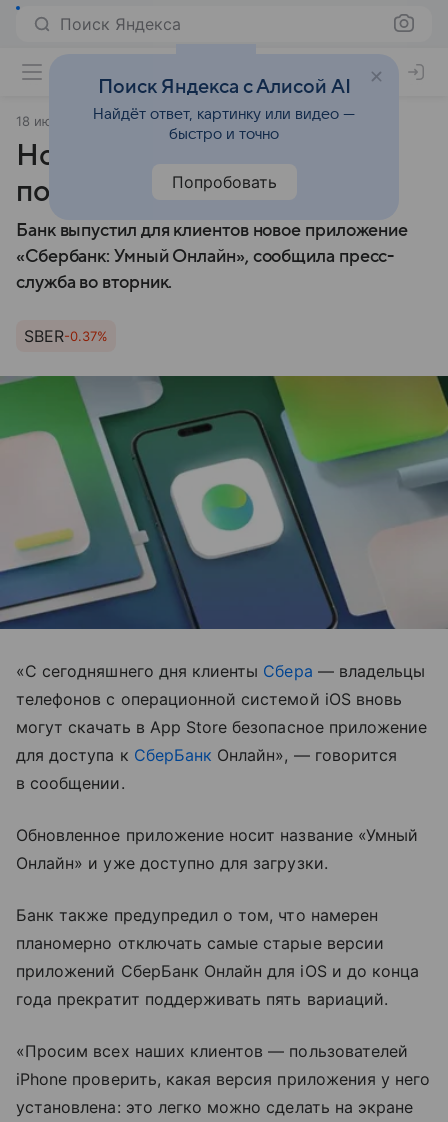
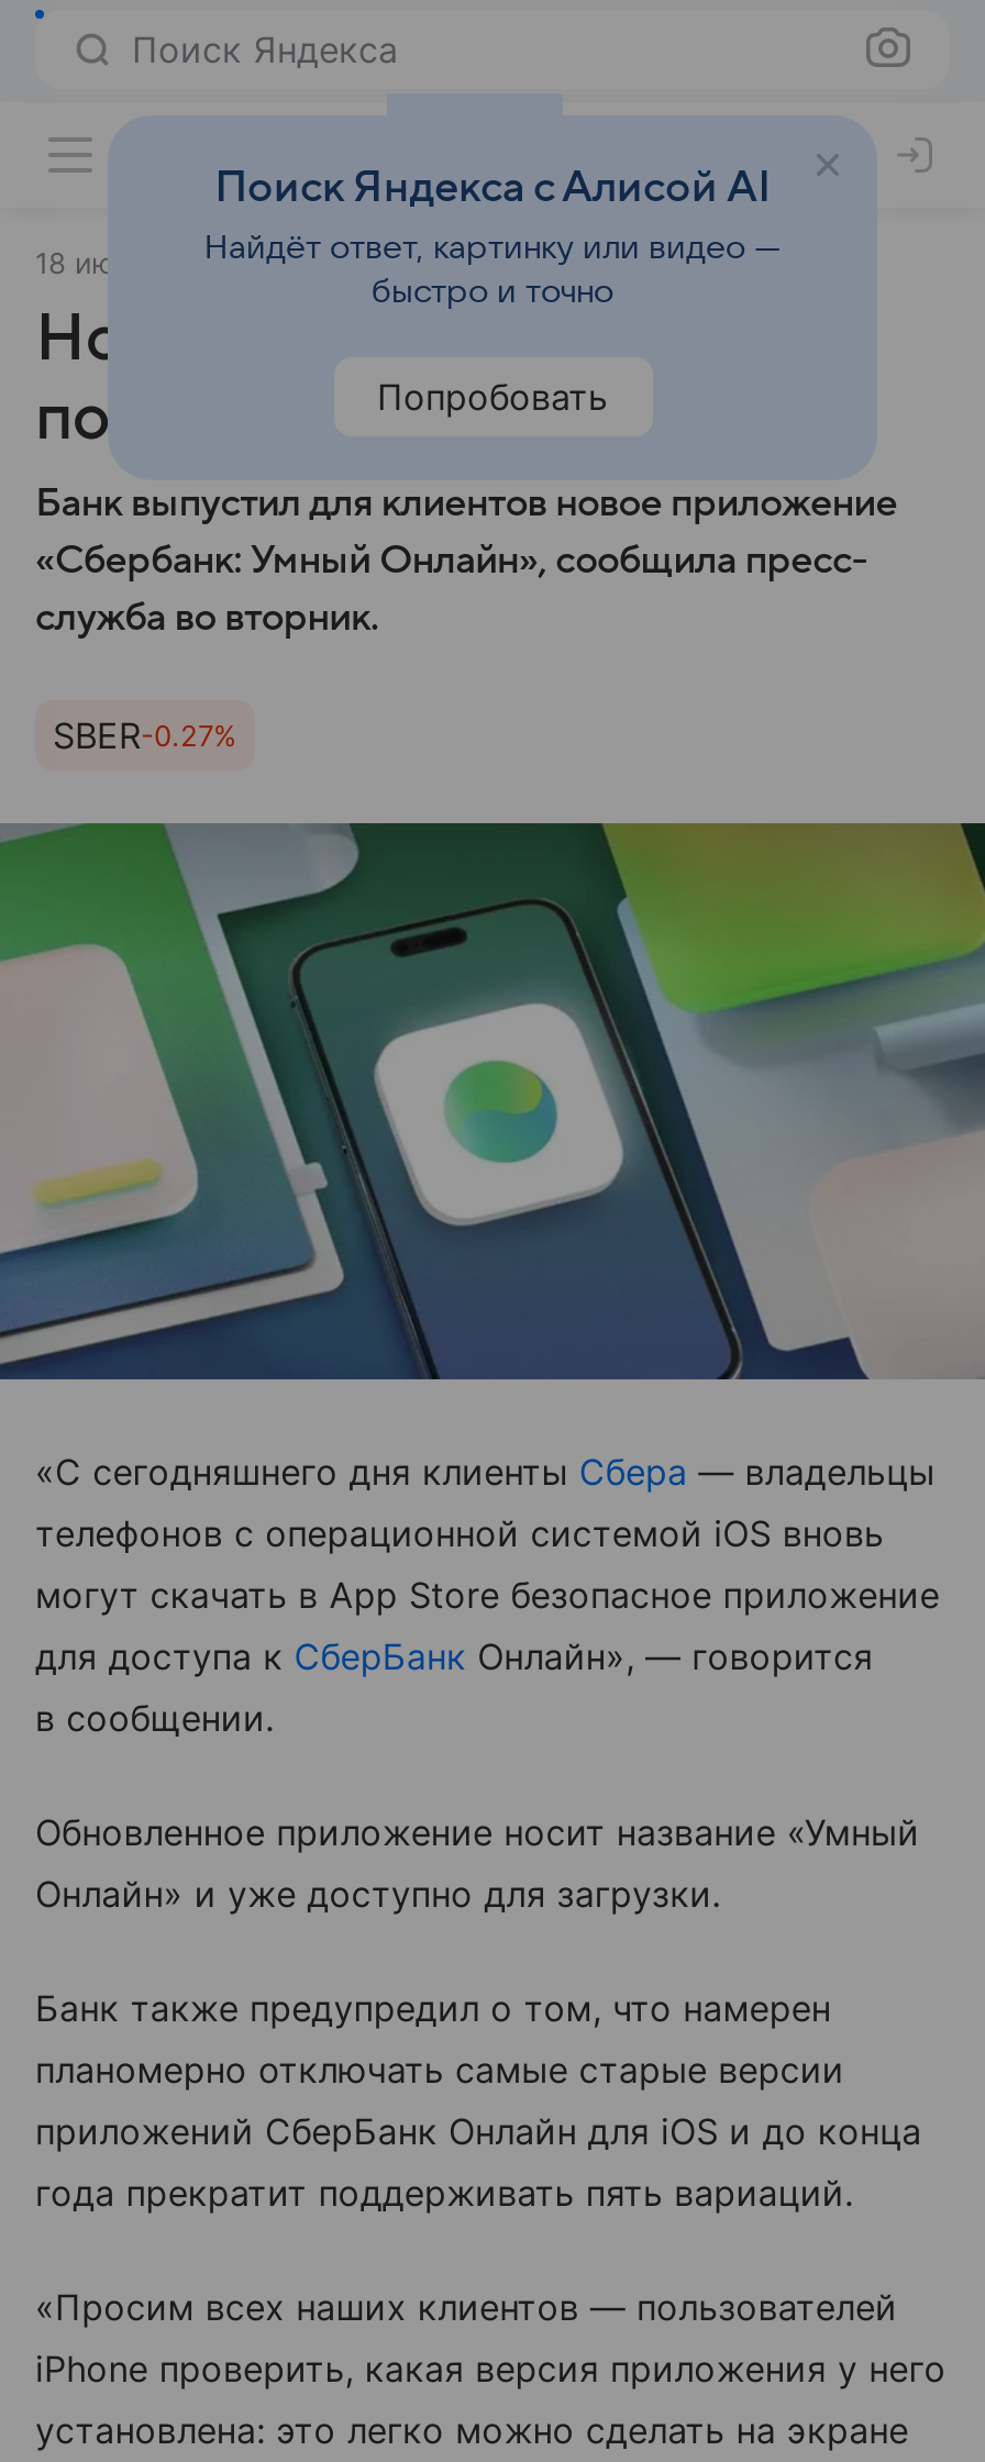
[24,326,108,346] SBER-0.37% -> [53,713,237,757] SBER-0.27%

